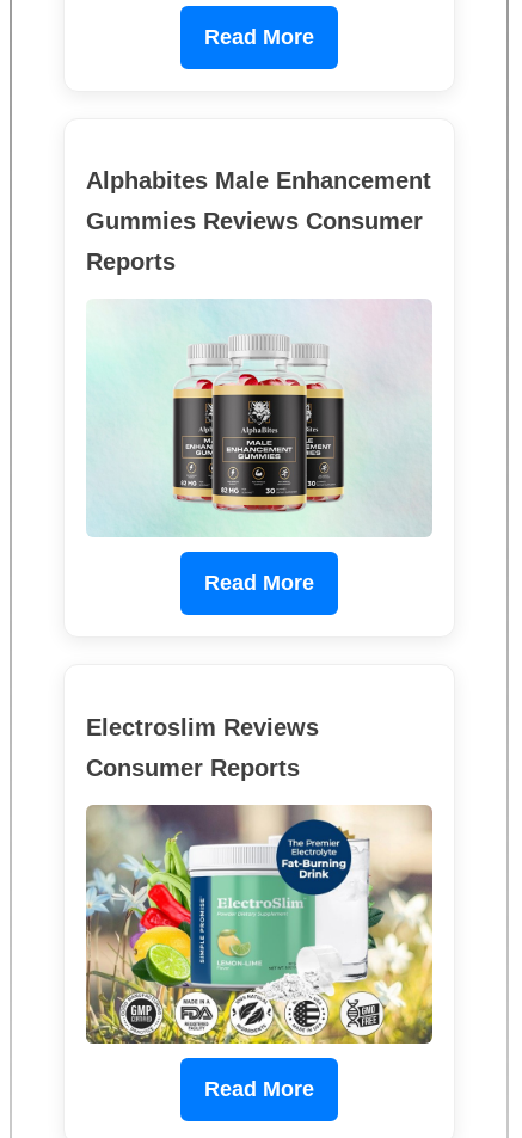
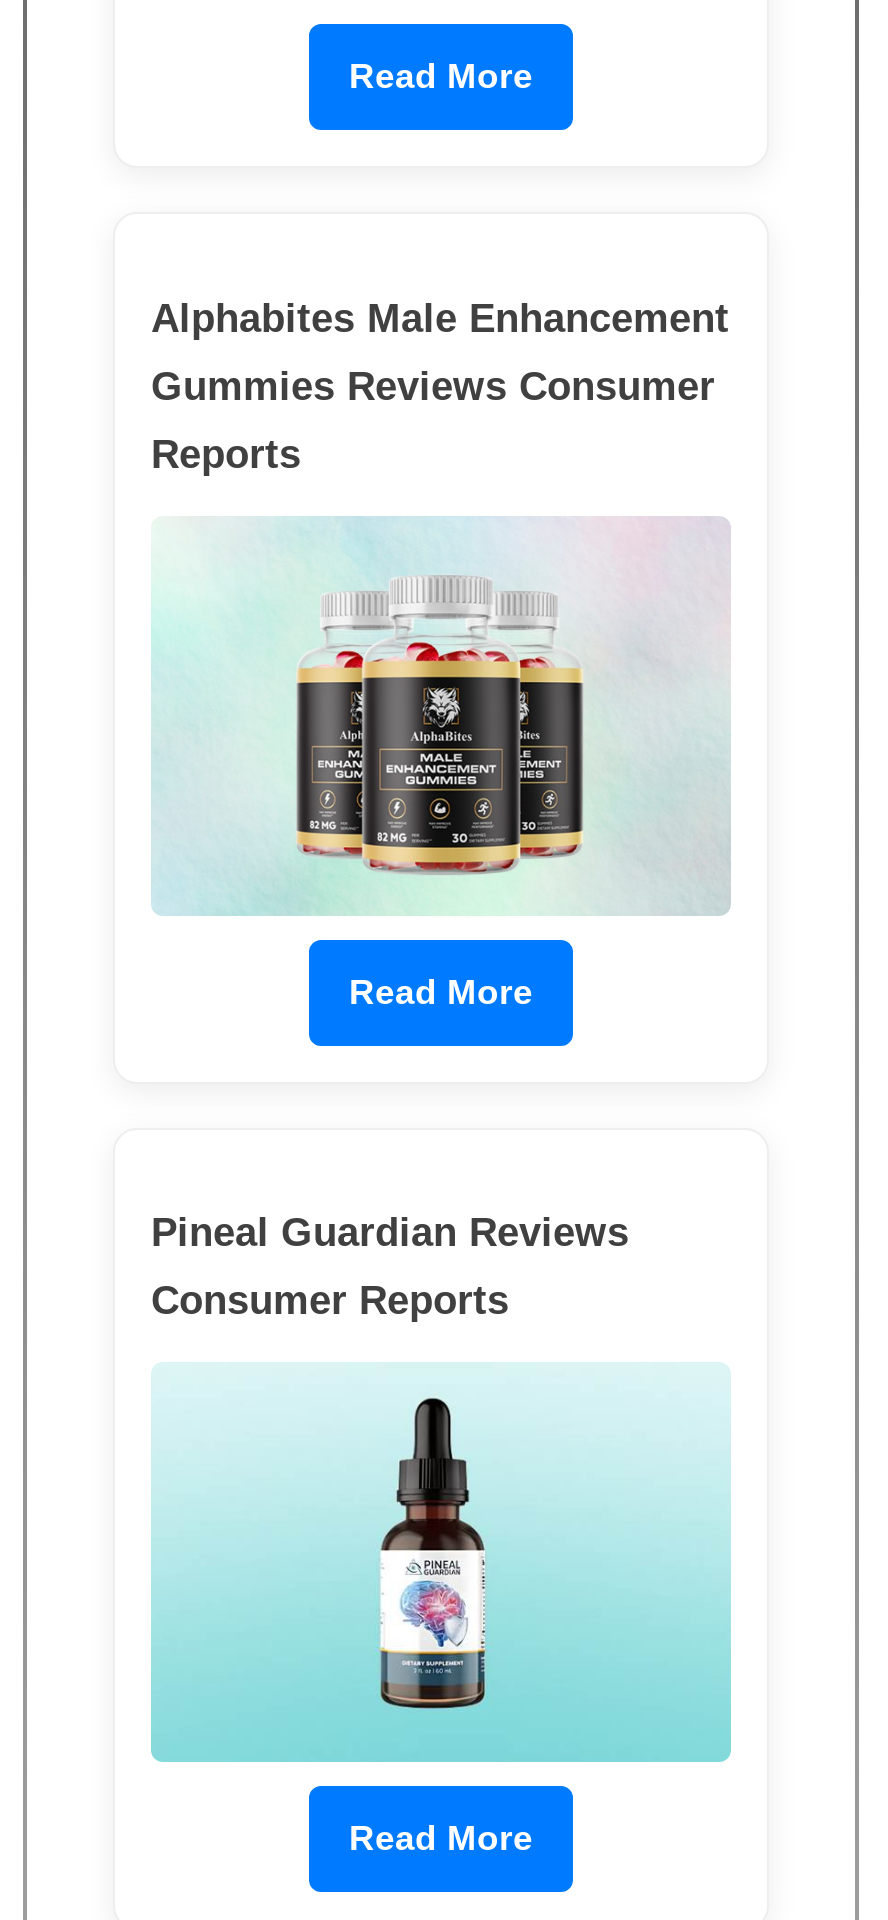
[86,714,319,740] Electroslim Reviews -> [151,1210,629,1254] Pineal Guardian Reviews
[85,804,434,1045] [image] -> [151,1362,733,1764] [image]

